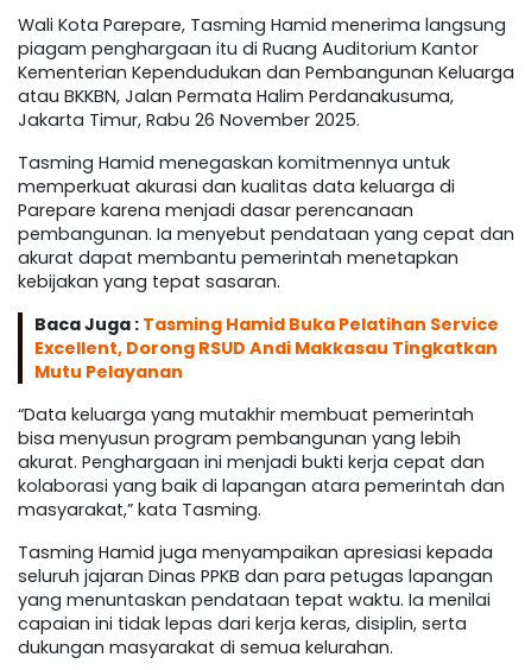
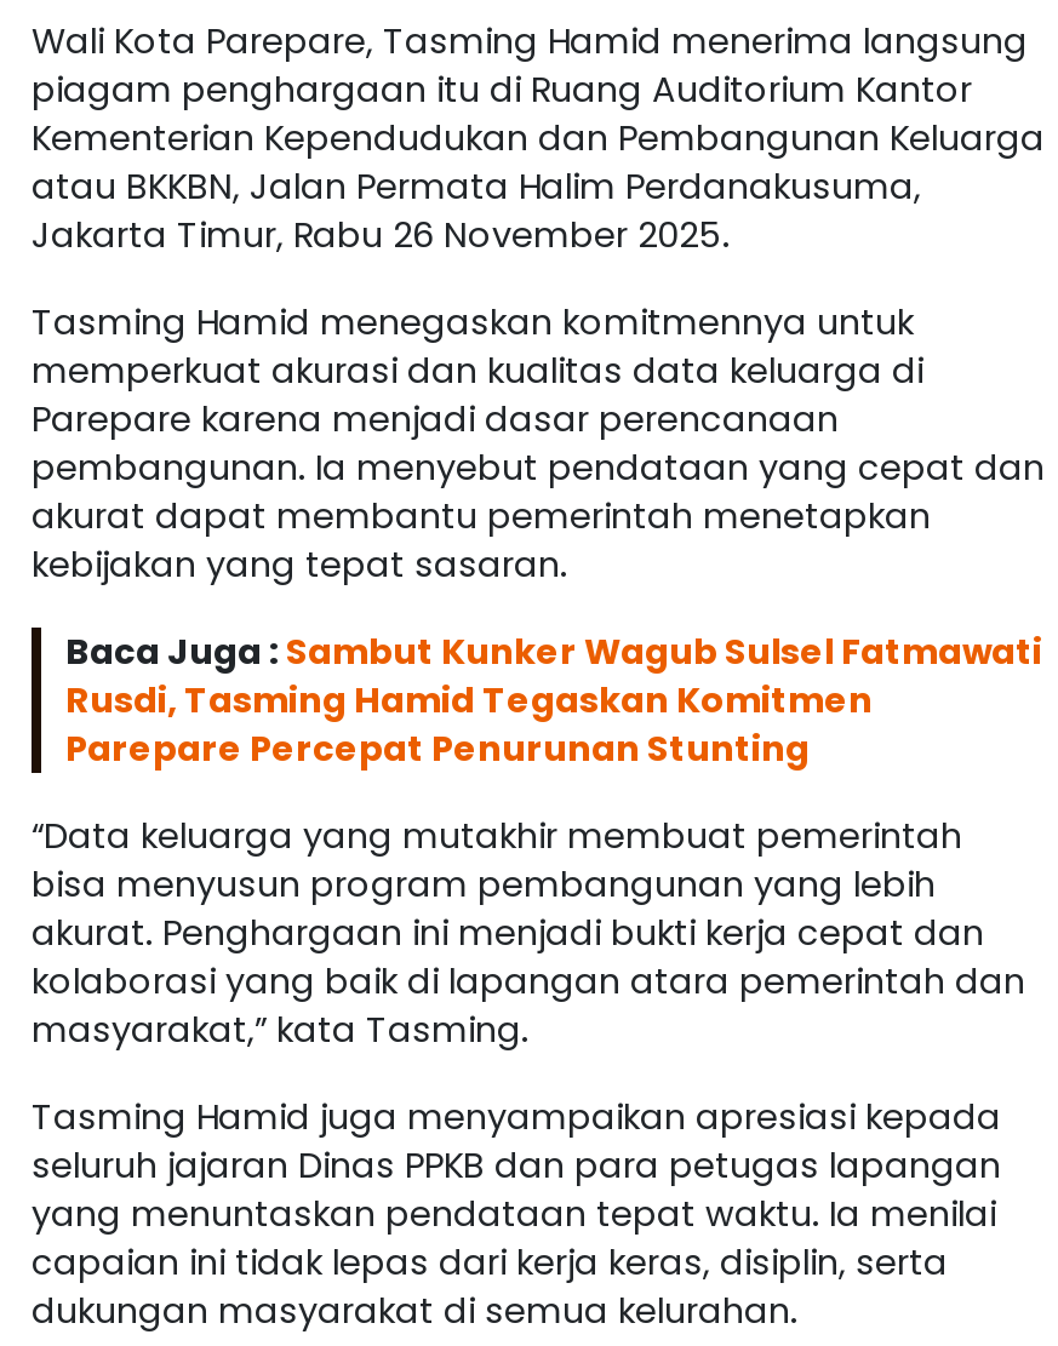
[34,313,499,384] Baca Juga : Tasming Hamid Buka Pelatihan Service | Excellent, Dorong RSUD Andi Makkasau Tingkatkan | Mutu Pelayanan -> [65,628,1042,773] Baca Juga : Sambut Kunker Wagub Sulsel Fatmawati | Rusdi, Tasming Hamid Tegaskan Komitmen | Parepare Percepat Penurunan Stunting

